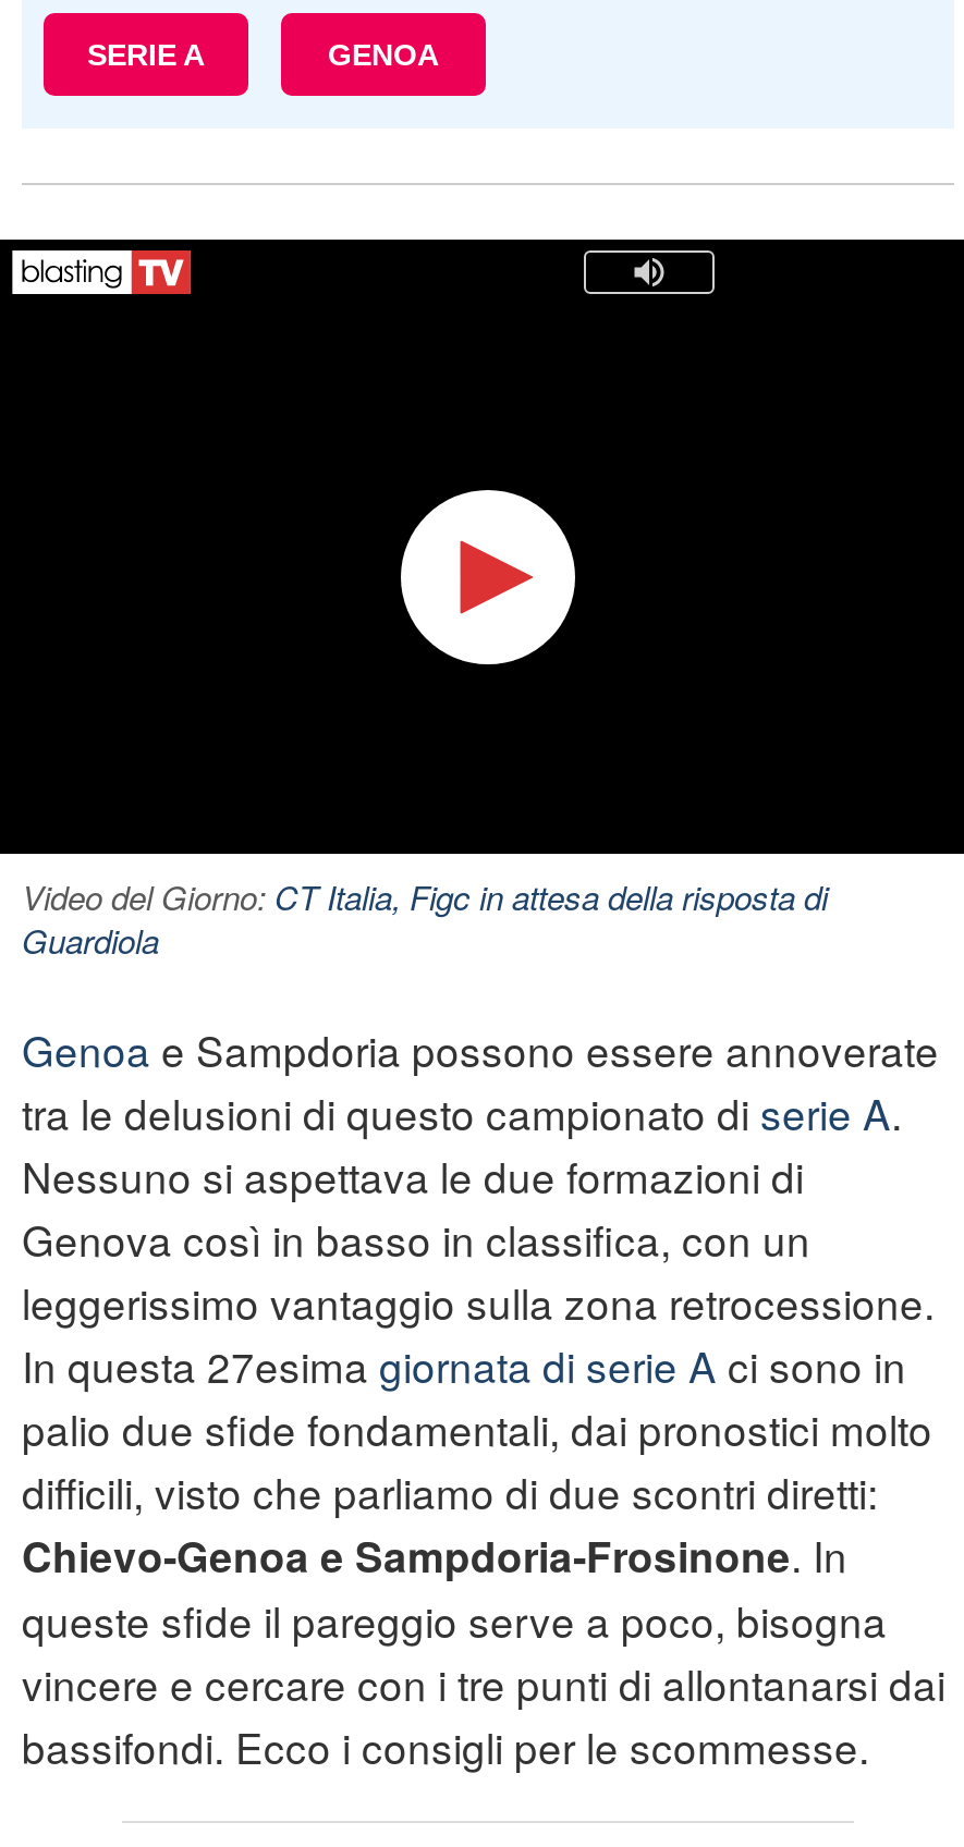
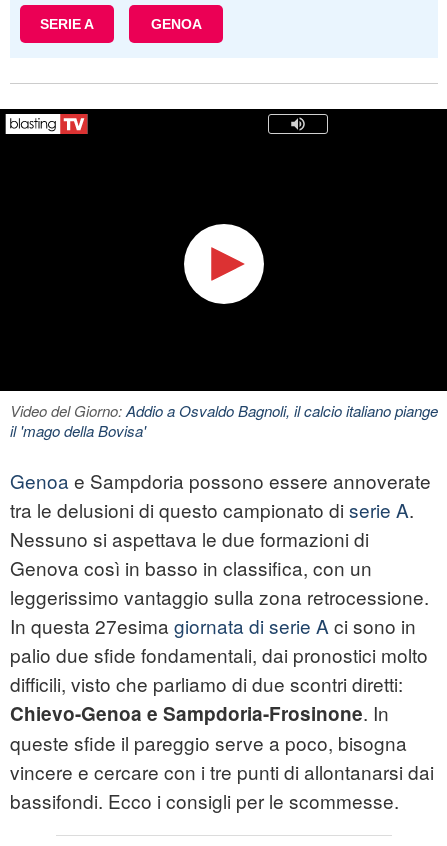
[22,874,828,963] Video del Giorno: CT Italia, Figc in attesa della risposta di | Guardiola -> [10,400,438,441] Video del Giorno: Addio a Osvaldo Bagnoli, il calcio italiano piange | il 'mago della Bovisa'

